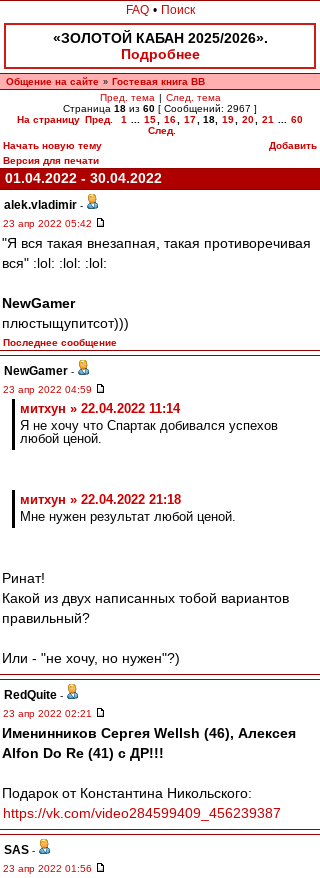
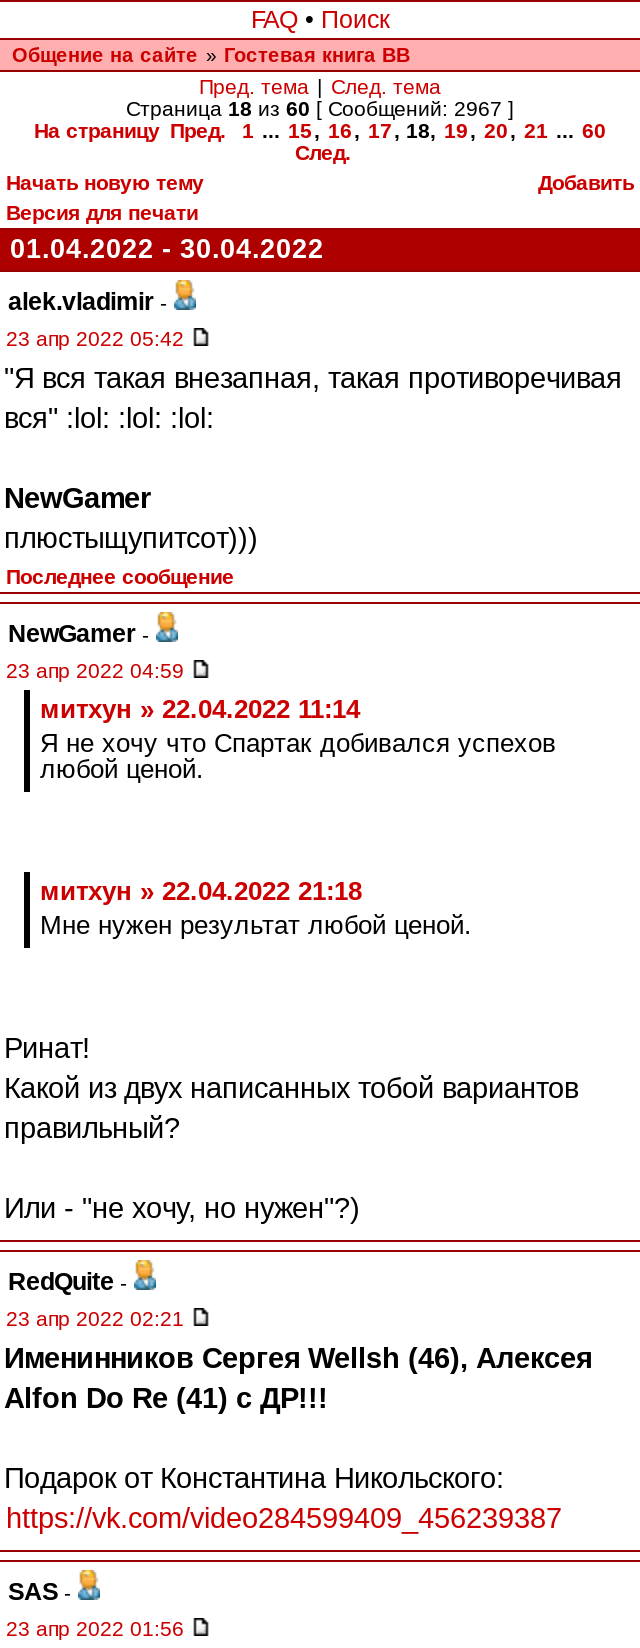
[52,30,267,62] «ЗОЛОТОЙ КАБАН 2025/2026». | Подробнее -> none

